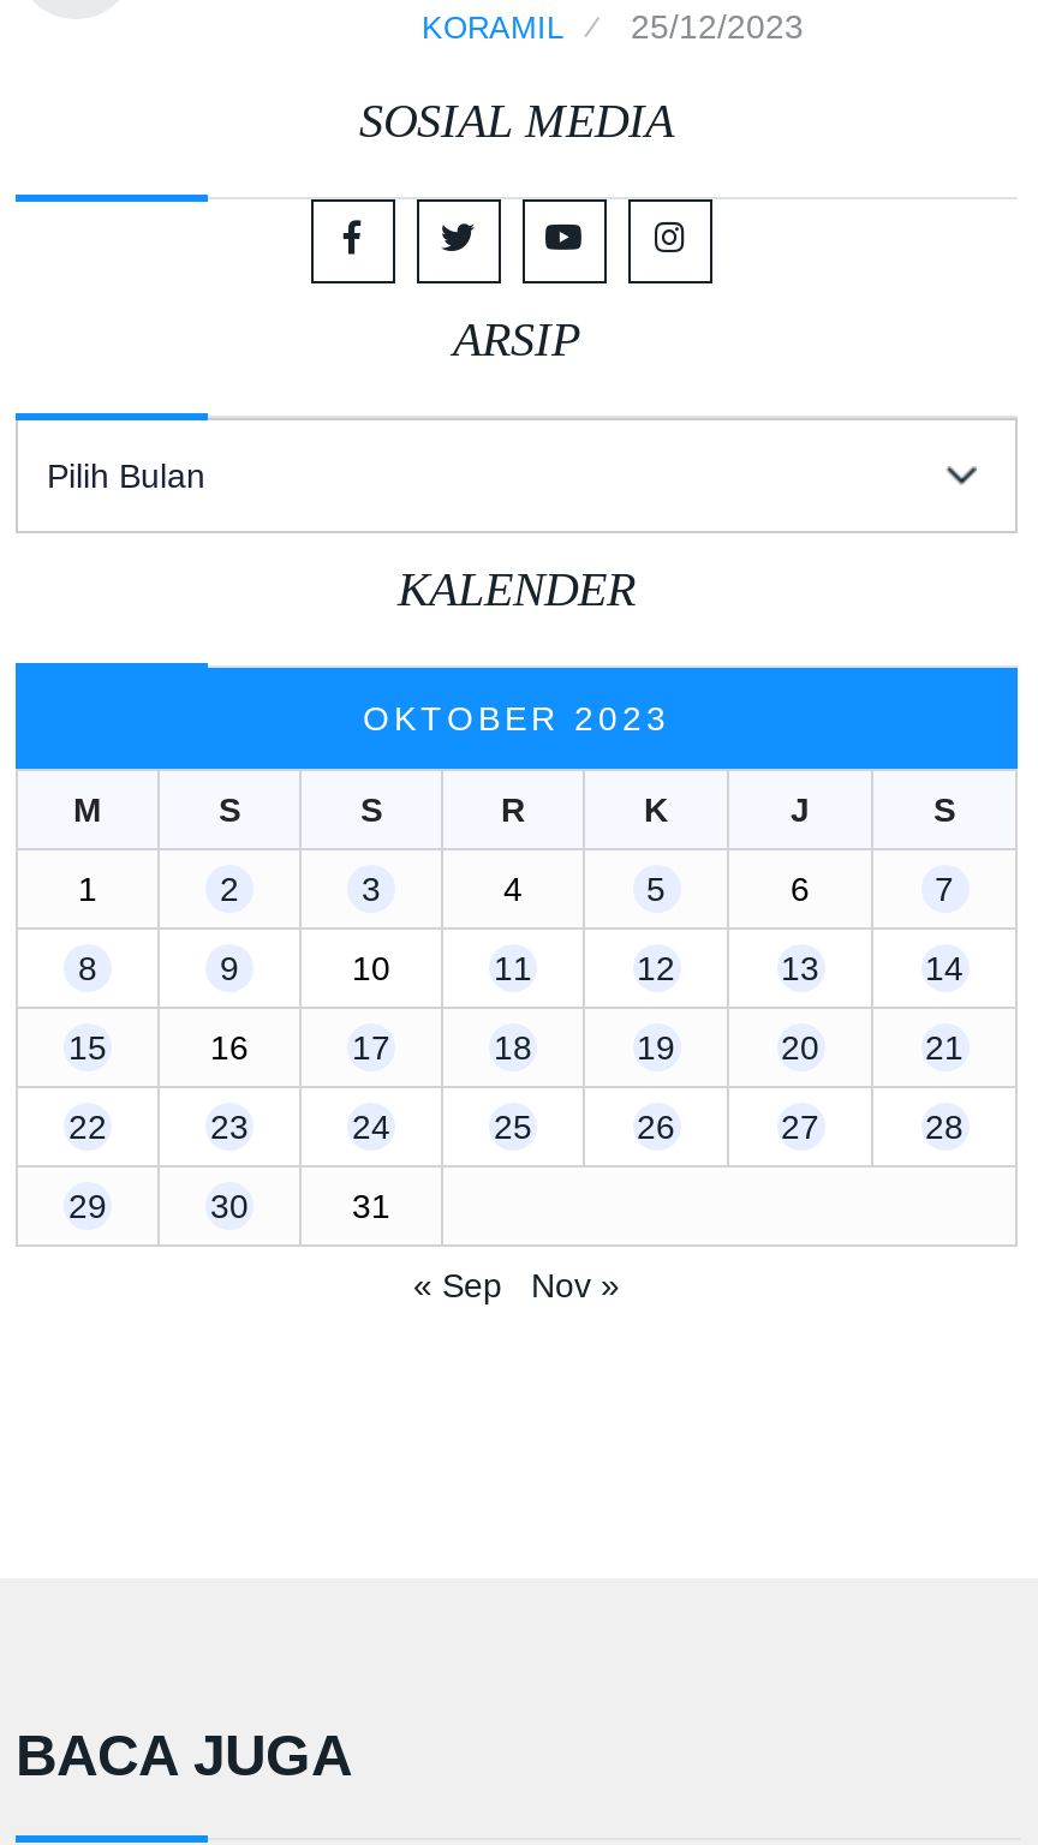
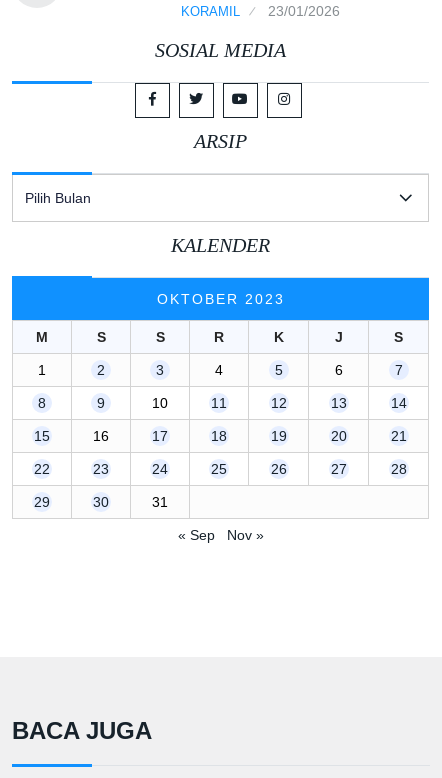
[422,7,804,45] KORAMIL 25/12/2023 -> [181,3,340,19] KORAMIL 23/01/2026

